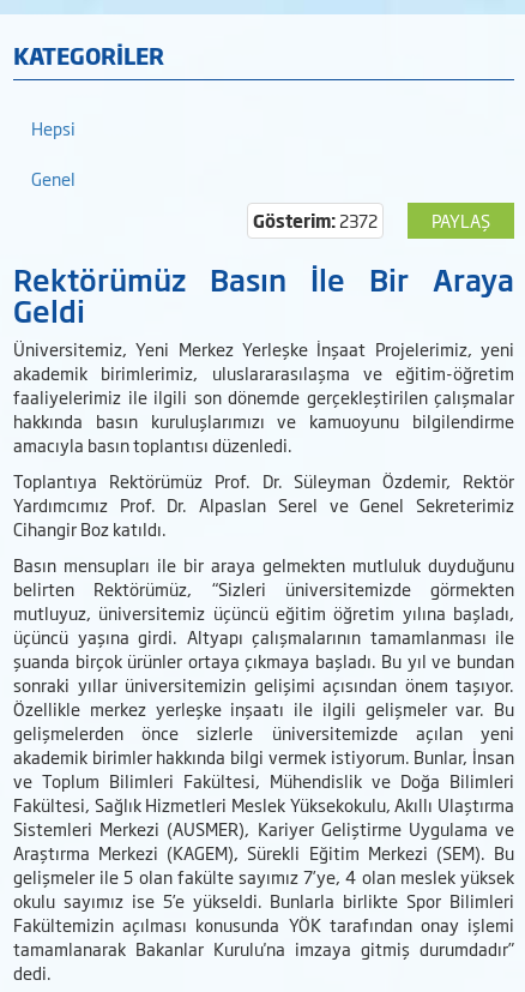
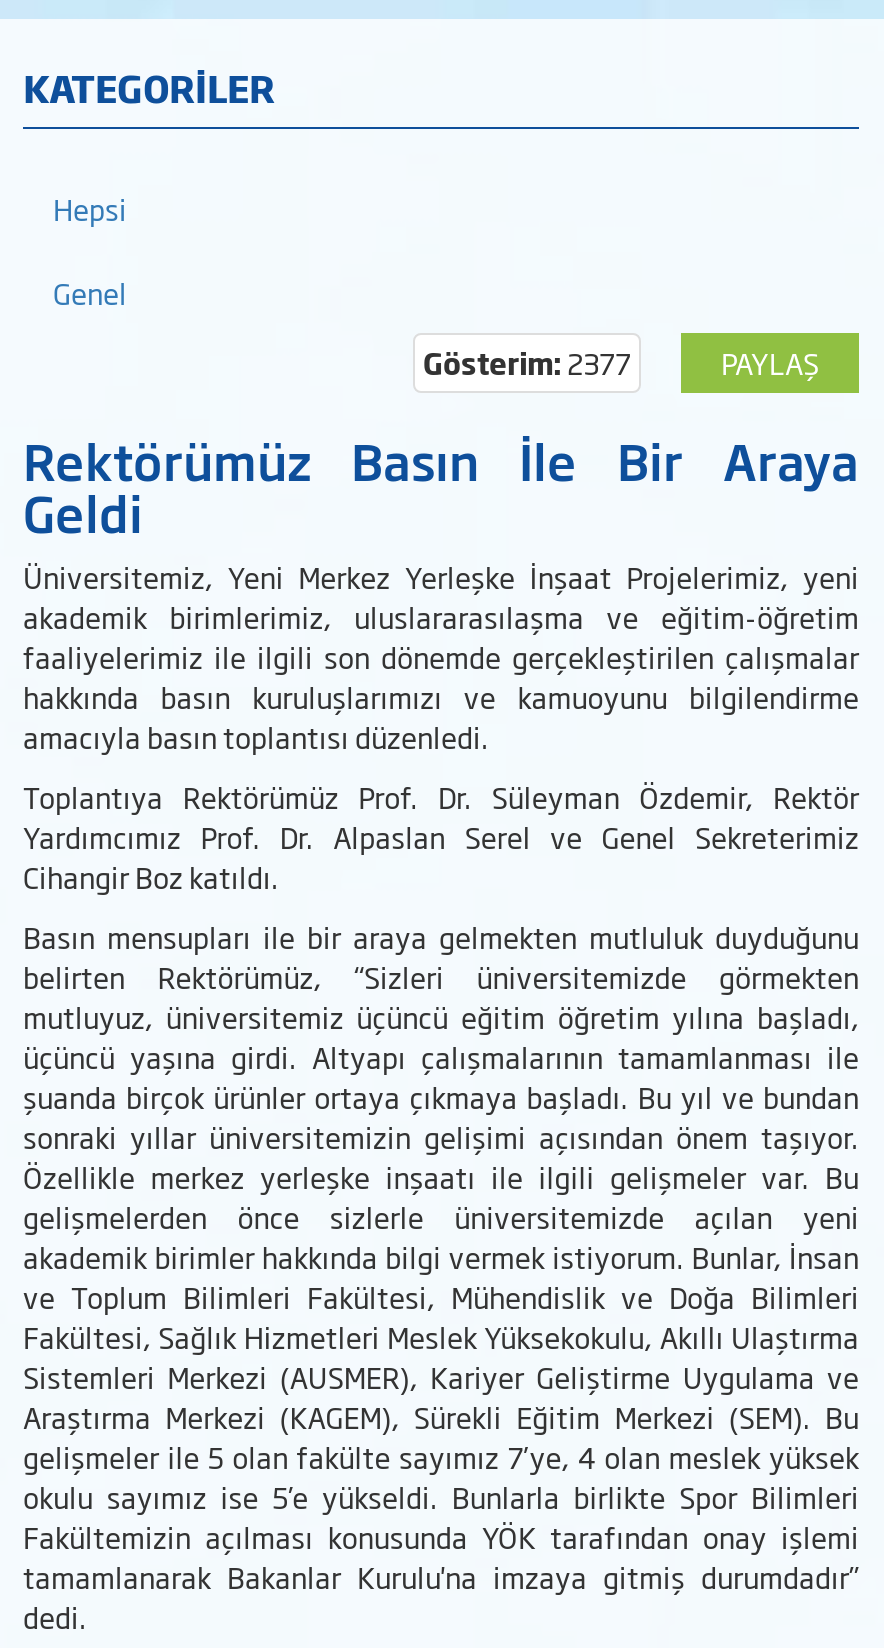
[253,208,378,233] Gösterim: 2372 -> [423,341,631,383] Gösterim: 2377

